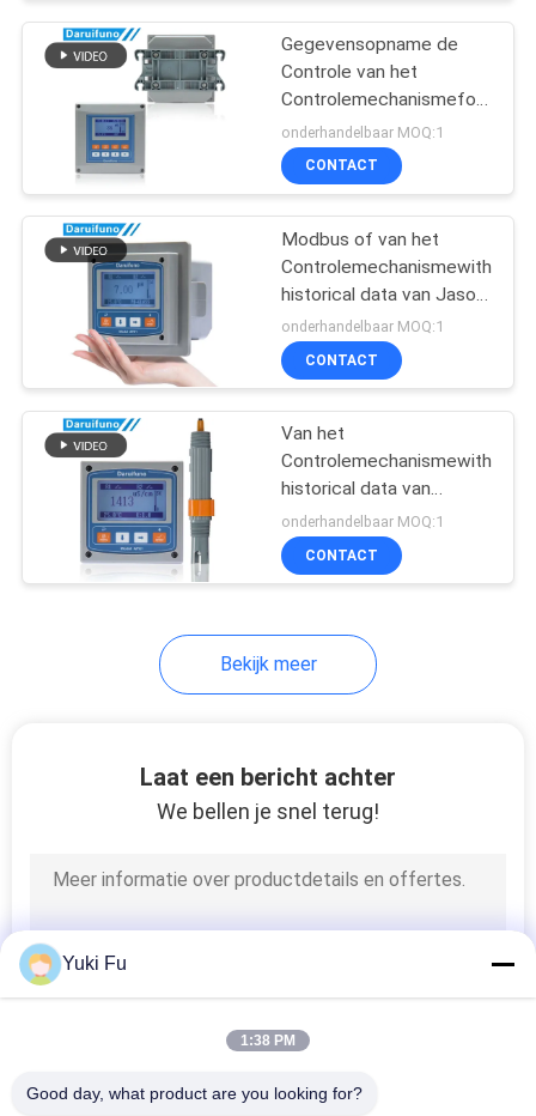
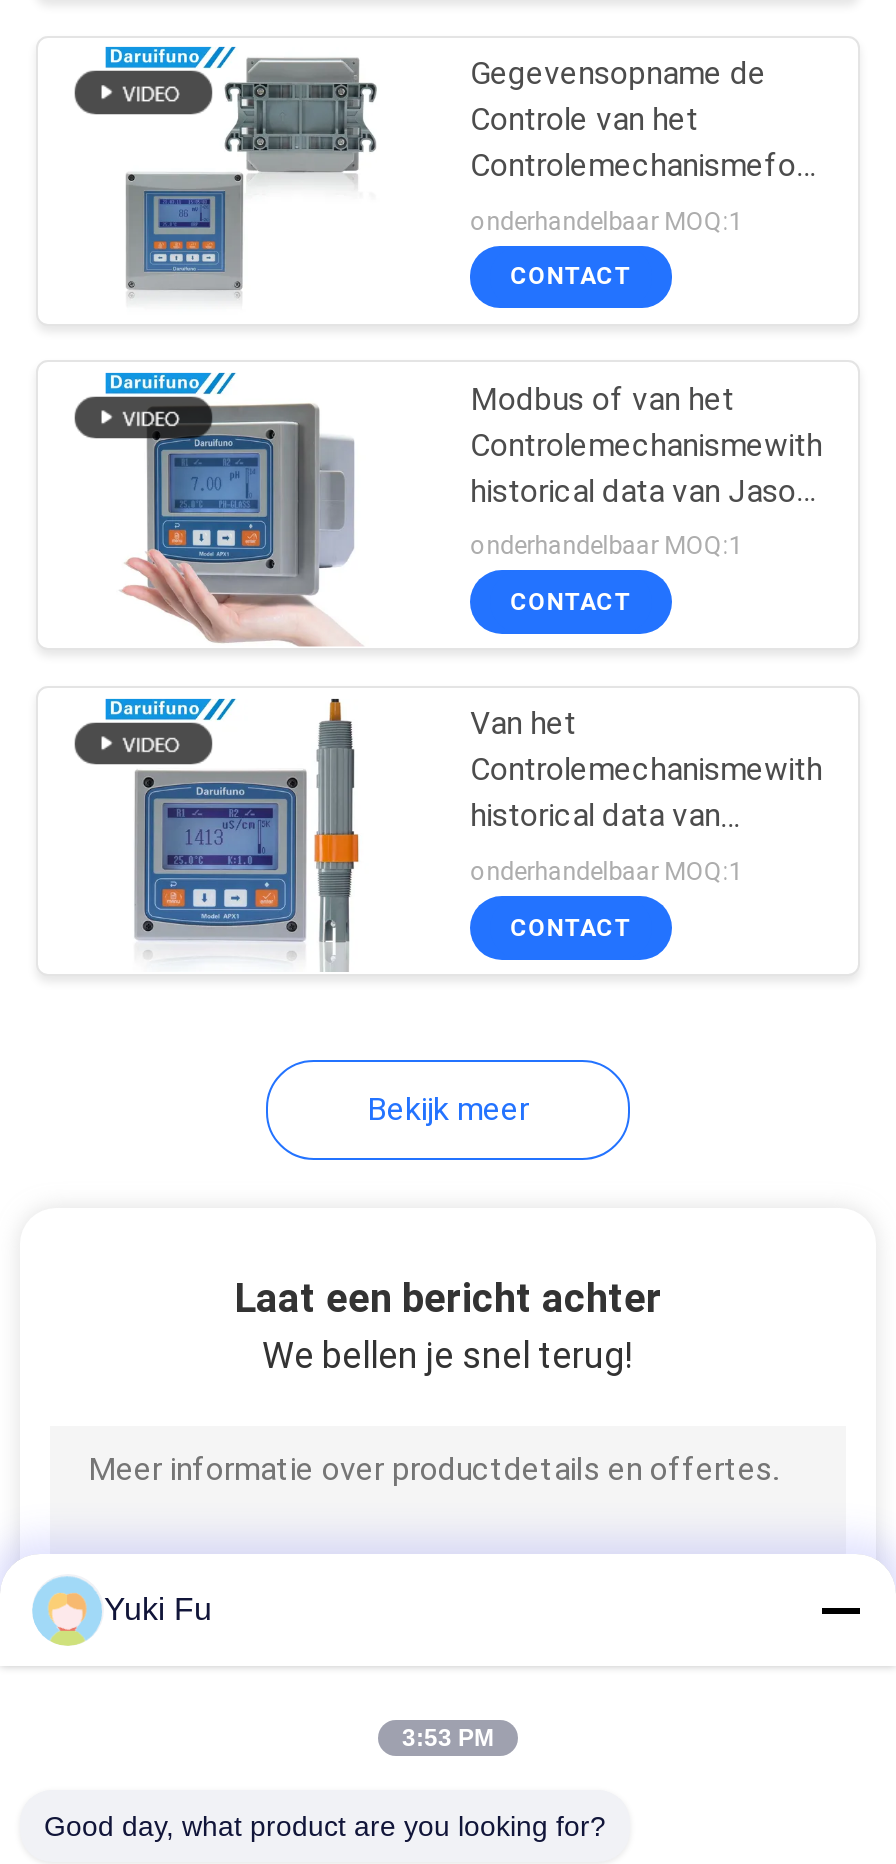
[240,1032,296,1049] 1:38 PM -> [402,1724,494,1752] 3:53 PM

